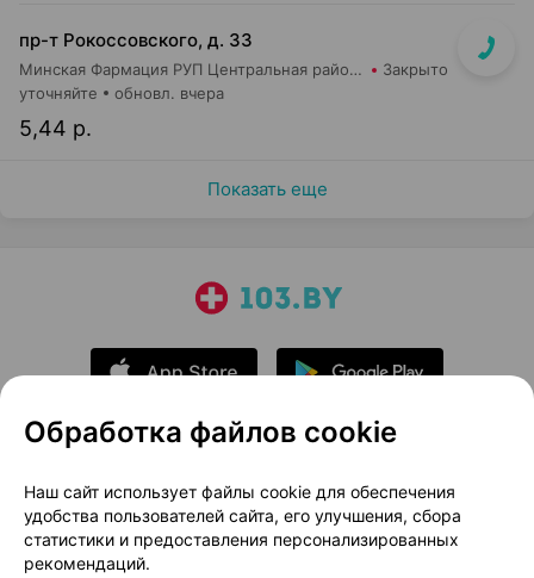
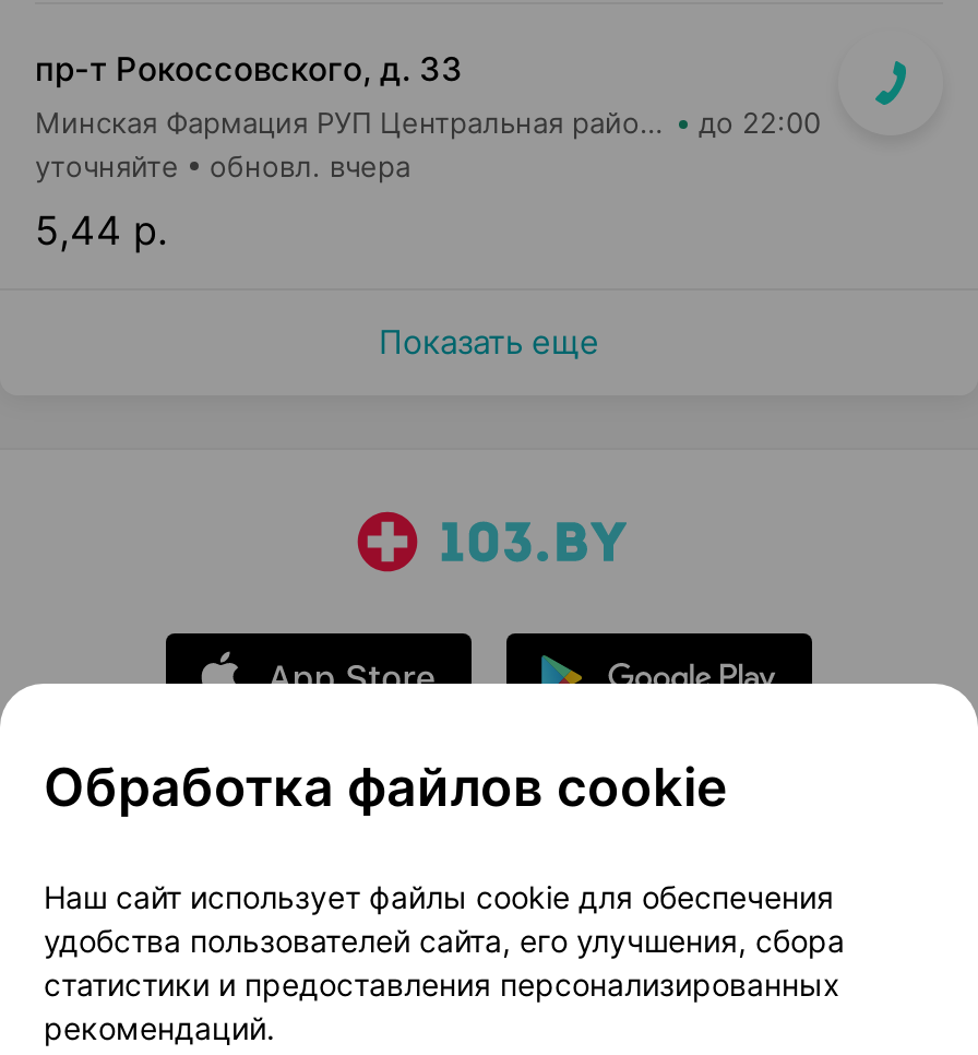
[383,60,448,79] Закрыто -> [699,105,821,140] до 22:00

